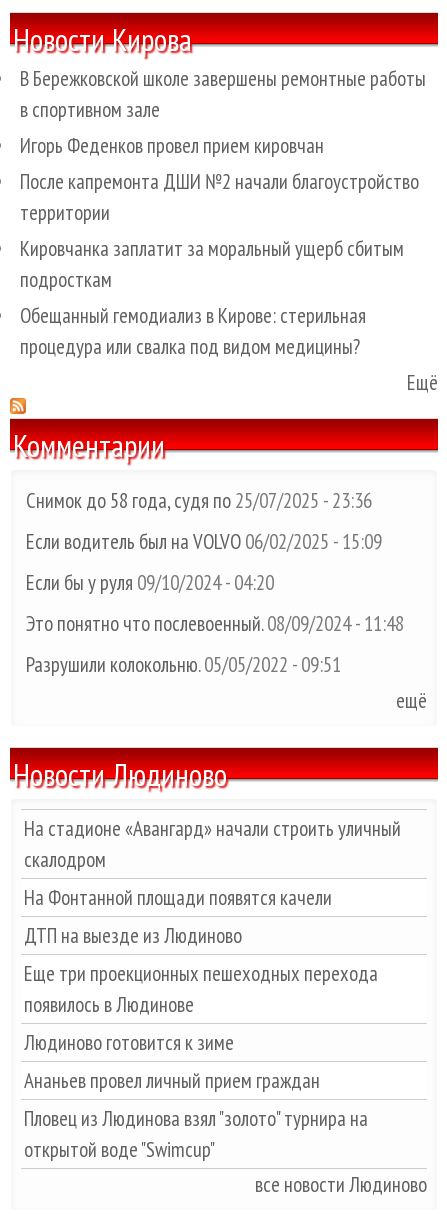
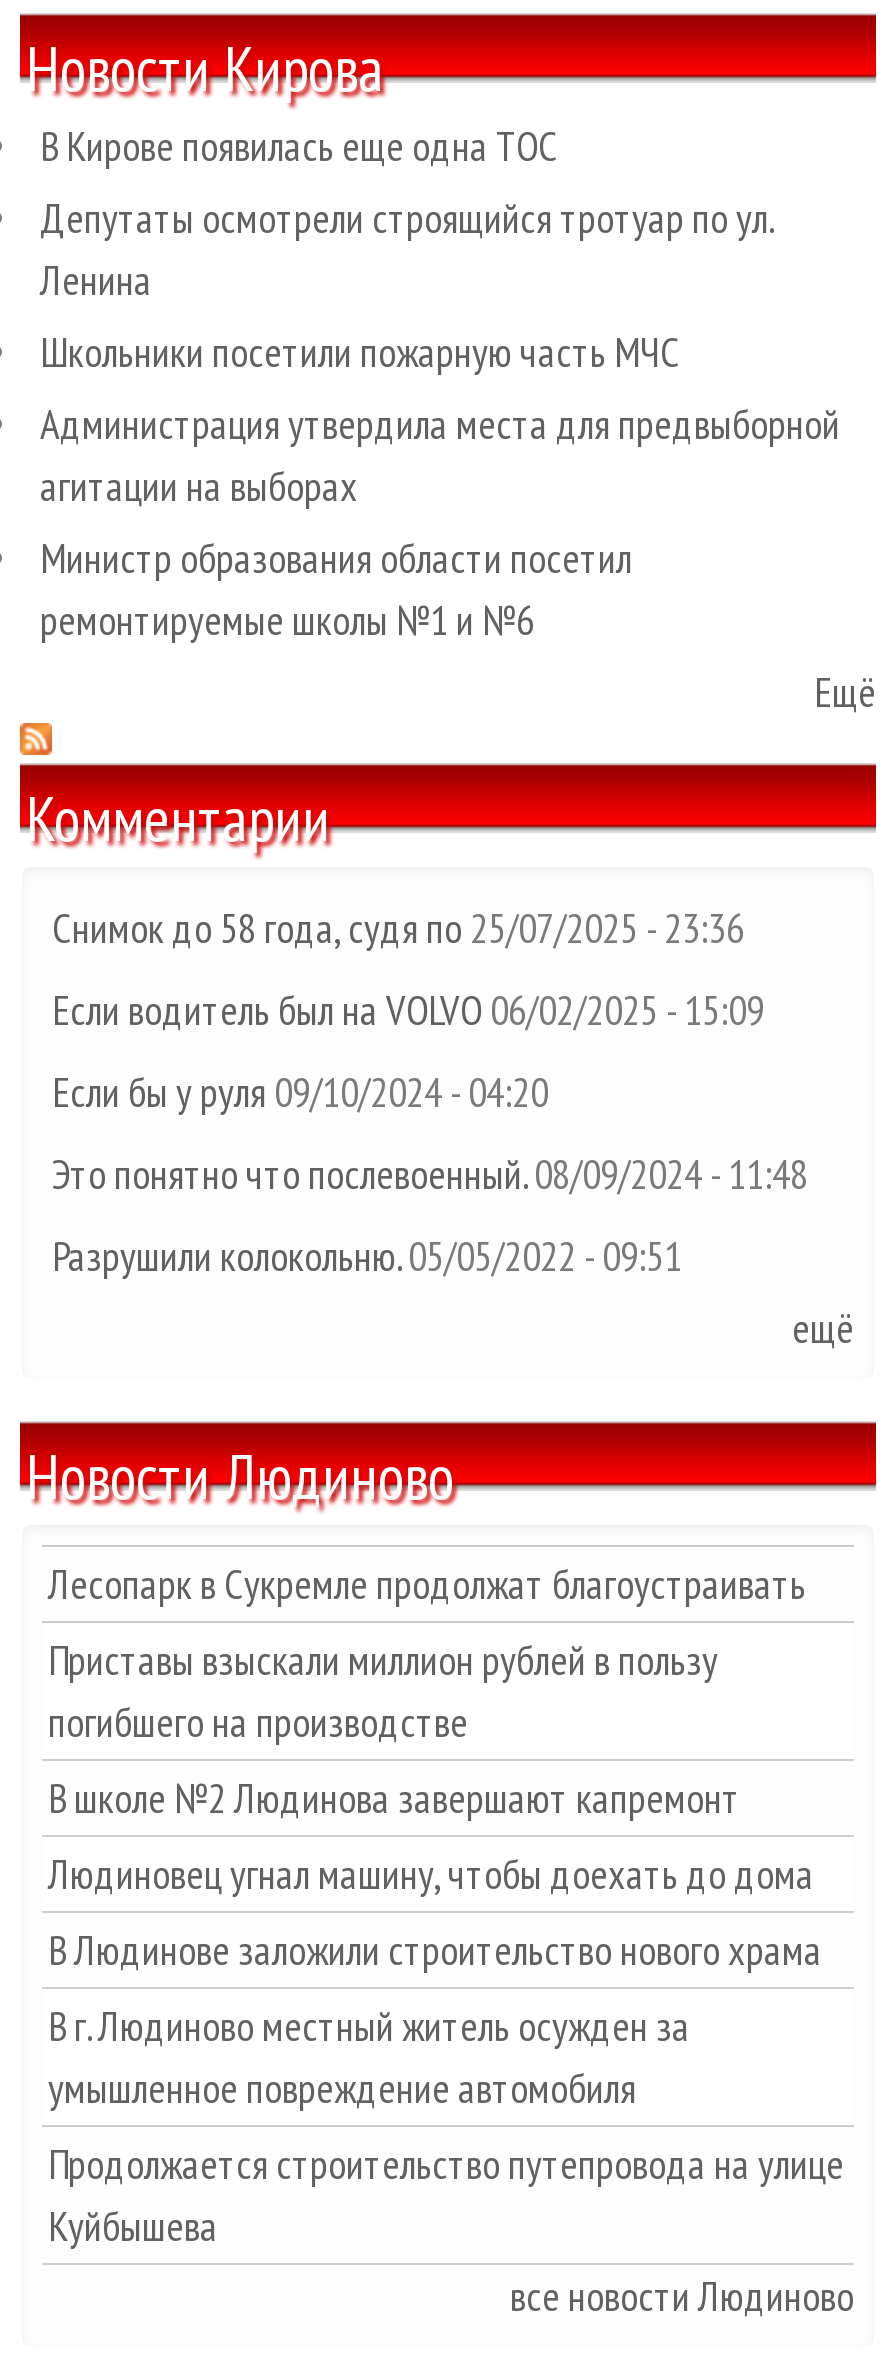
[20,65,426,360] В Бережковской школе завершены ремонтные работы | в спортивном зале | Игорь Феденков провел прием кировчан | После капремонта ДШИ №2 начали благоустройство | территории | Кировчанка заплатит за моральный ущерб сбитым | подросткам | Обещанный гемодиализ в Кирове: стерильная | процедура или свалка под видом медицины? -> [40,120,840,648] В Кирове появилась еще одна ТОС | Депутаты осмотрели строящийся тротуар по ул. | Ленина | Школьники посетили пожарную часть МЧС | Администрация утвердила места для предвыборной | агитации на выборах | Министр образования области посетил | ремонтируемые школы №1 и №6
[24,815,401,1163] На стадионе «Авангард» начали строить уличный | скалодром | На Фонтанной площади появятся качели | ДТП на выезде из Людиново | Еще три проекционных пешеходных перехода | появилось в Людинове | Людиново готовится к зиме | Ананьев провел личный прием граждан | Пловец из Людинова взял "золото" турнира на | открытой воде "Swimcup" -> [48,1558,844,2254] Лесопарк в Сукремле продолжат благоустраивать | Приставы взыскали миллион рублей в пользу | погибшего на производстве | В школе №2 Людинова завершают капремонт | Людиновец угнал машину, чтобы доехать до дома | В Людинове заложили строительство нового храма | В г. Людиново местный житель осужден за | умышленное повреждение автомобиля | Продолжается строительство путепровода на улице | Куйбышева

